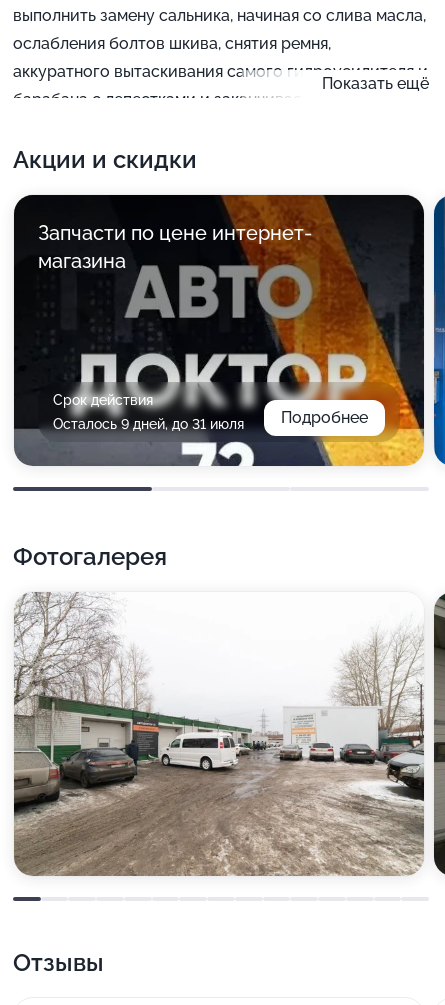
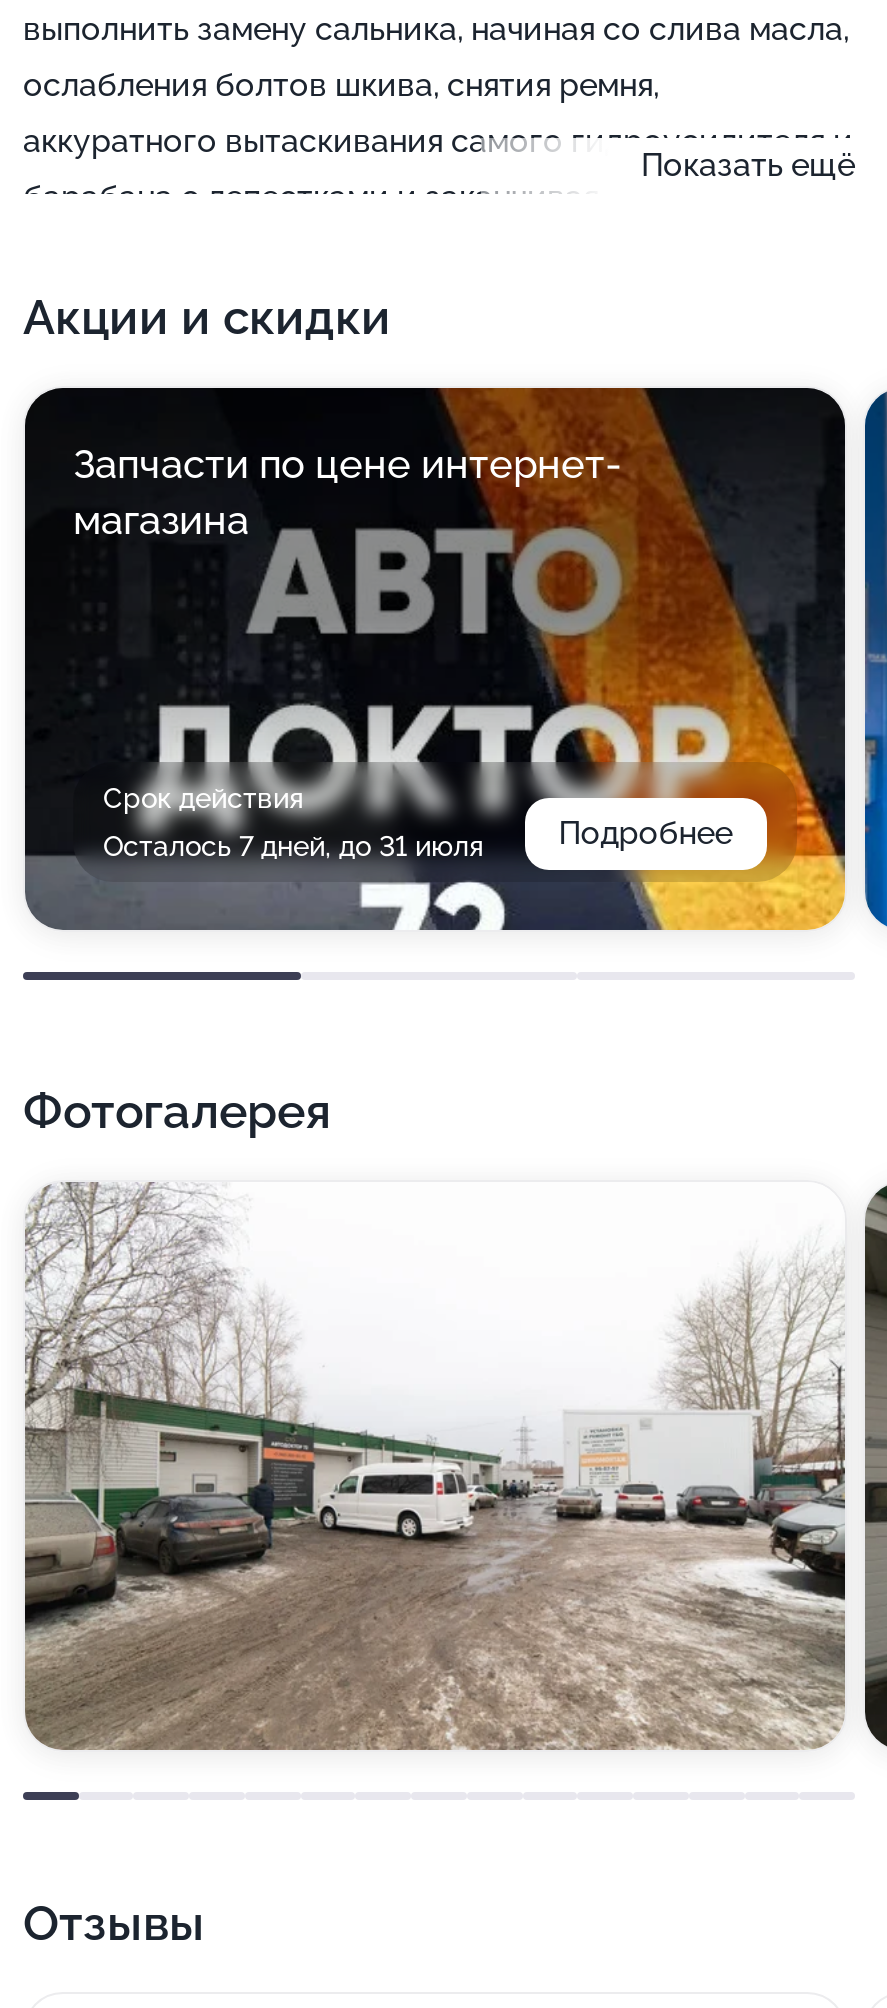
[53,416,244,432] Осталось 9 дней, до 31 июля -> [103,830,483,862] Осталось 7 дней, до 31 июля

